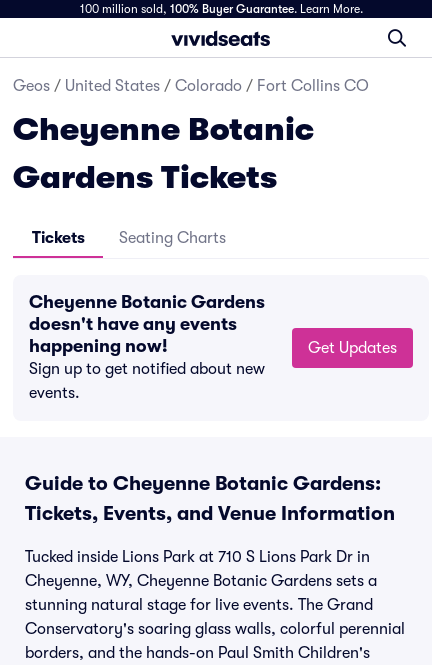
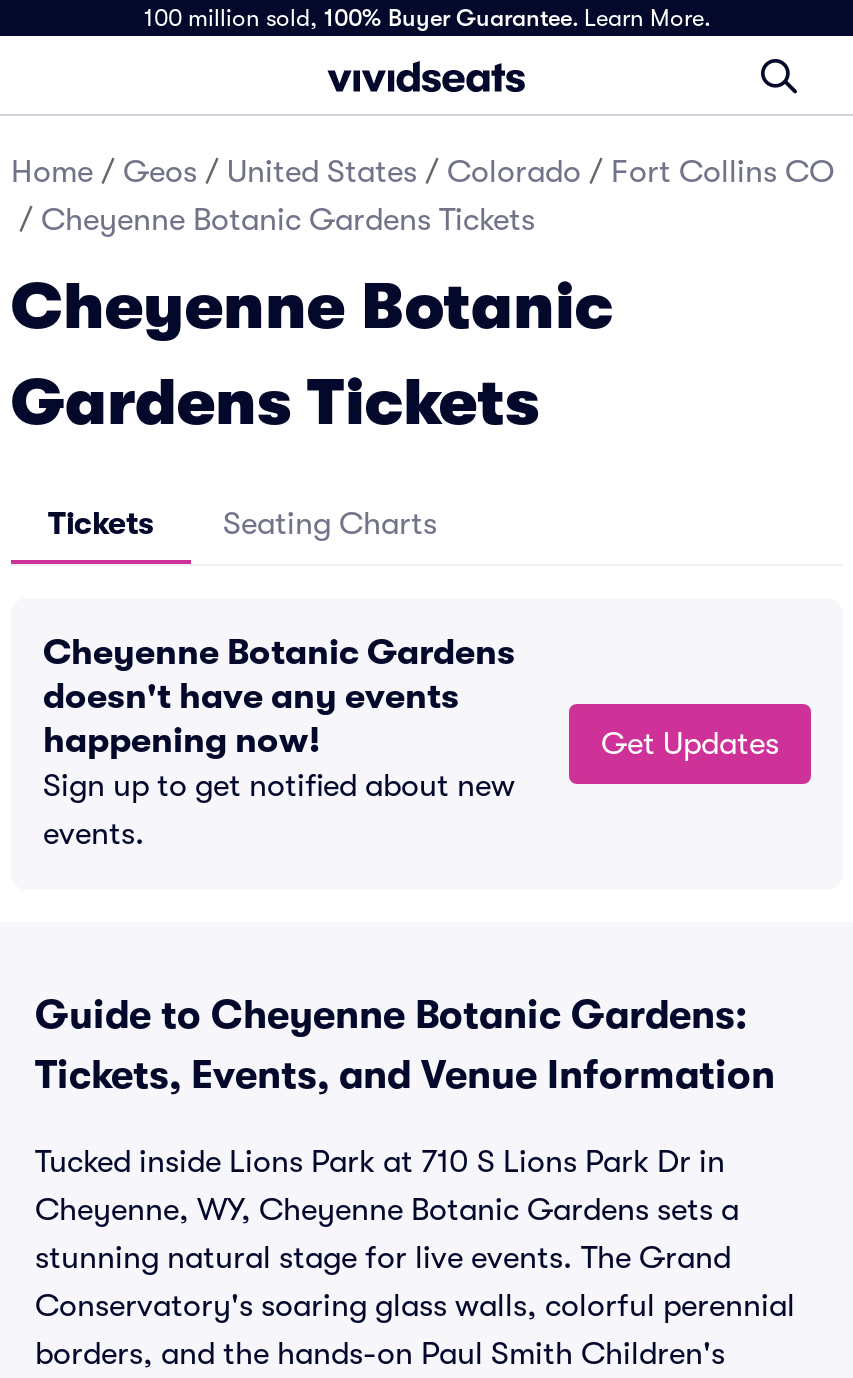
[13,77,369,95] Geos / United States / Colorado / Fort Collins CO -> [11,154,835,238] Home / Geos / United States / Colorado / Fort Collins CO | / Cheyenne Botanic Gardens Tickets

